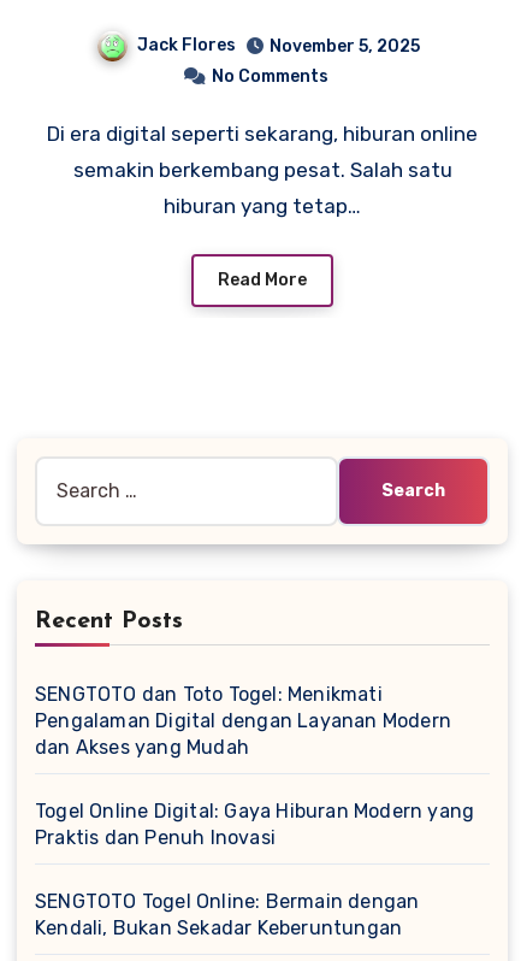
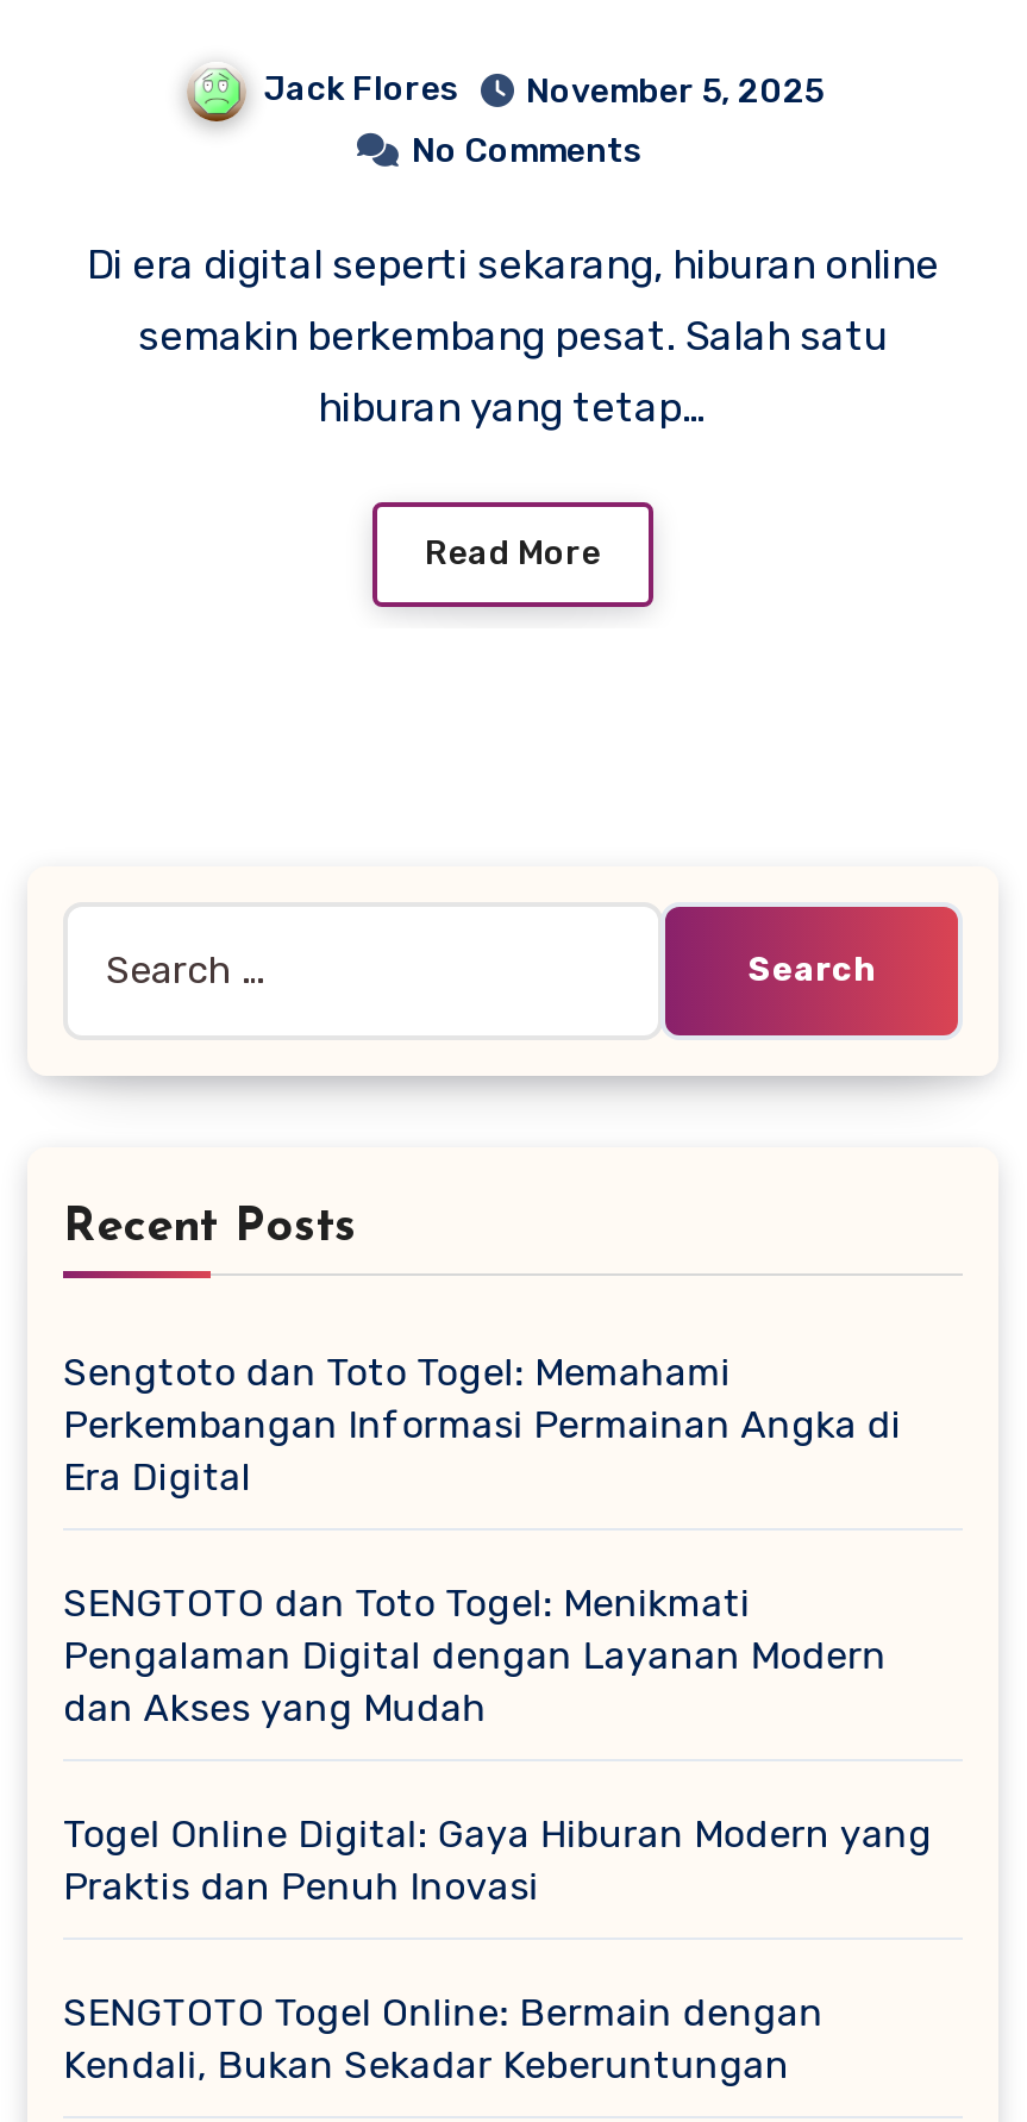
none -> [63,1350,901,1500] Sengtoto dan Toto Togel: Memahami | Perkembangan Informasi Permainan Angka di | Era Digital

